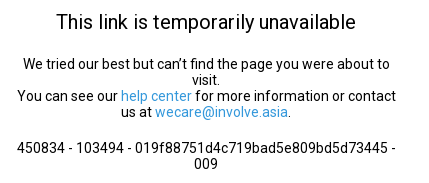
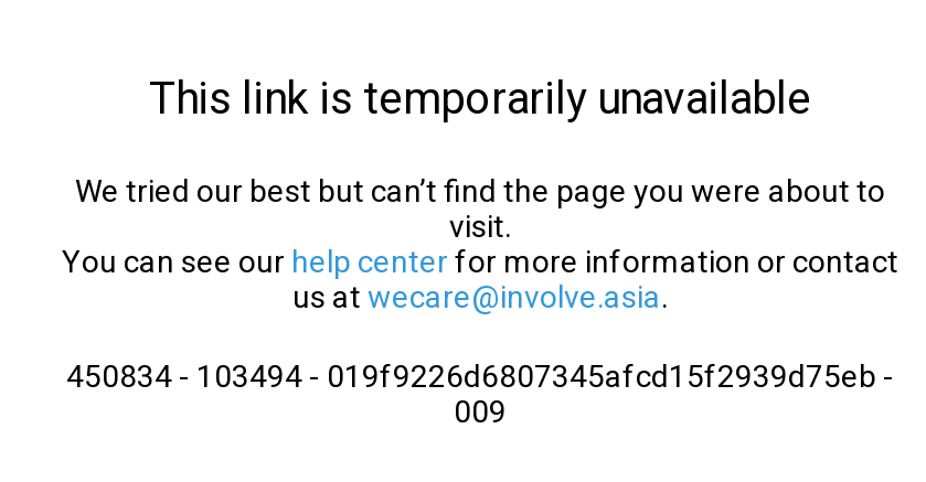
[16,140,395,156] 450834 - 103494 - 019f88751d4c719bad5e809bd5d73445 - -> [66,358,894,394] 450834 - 103494 - 019f9226d6807345afcd15f2939d75eb -

